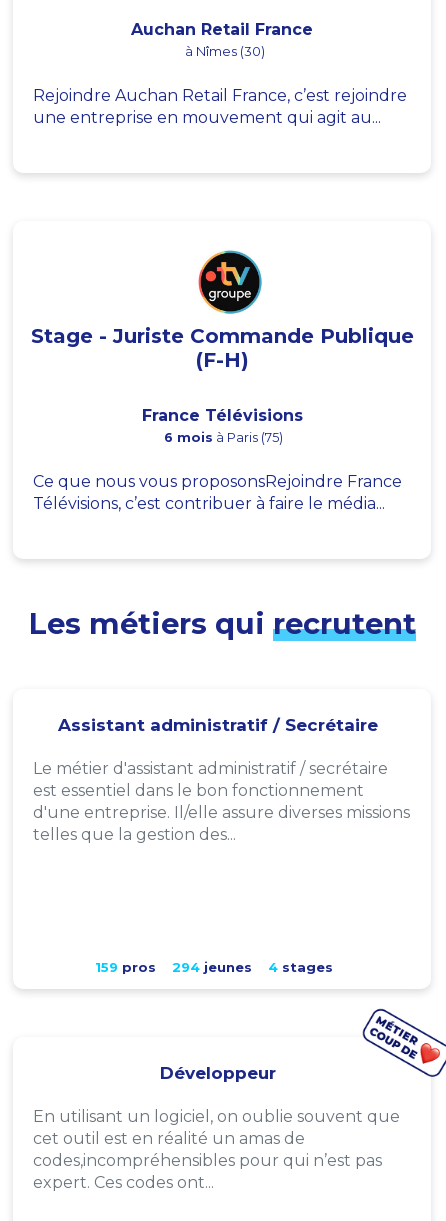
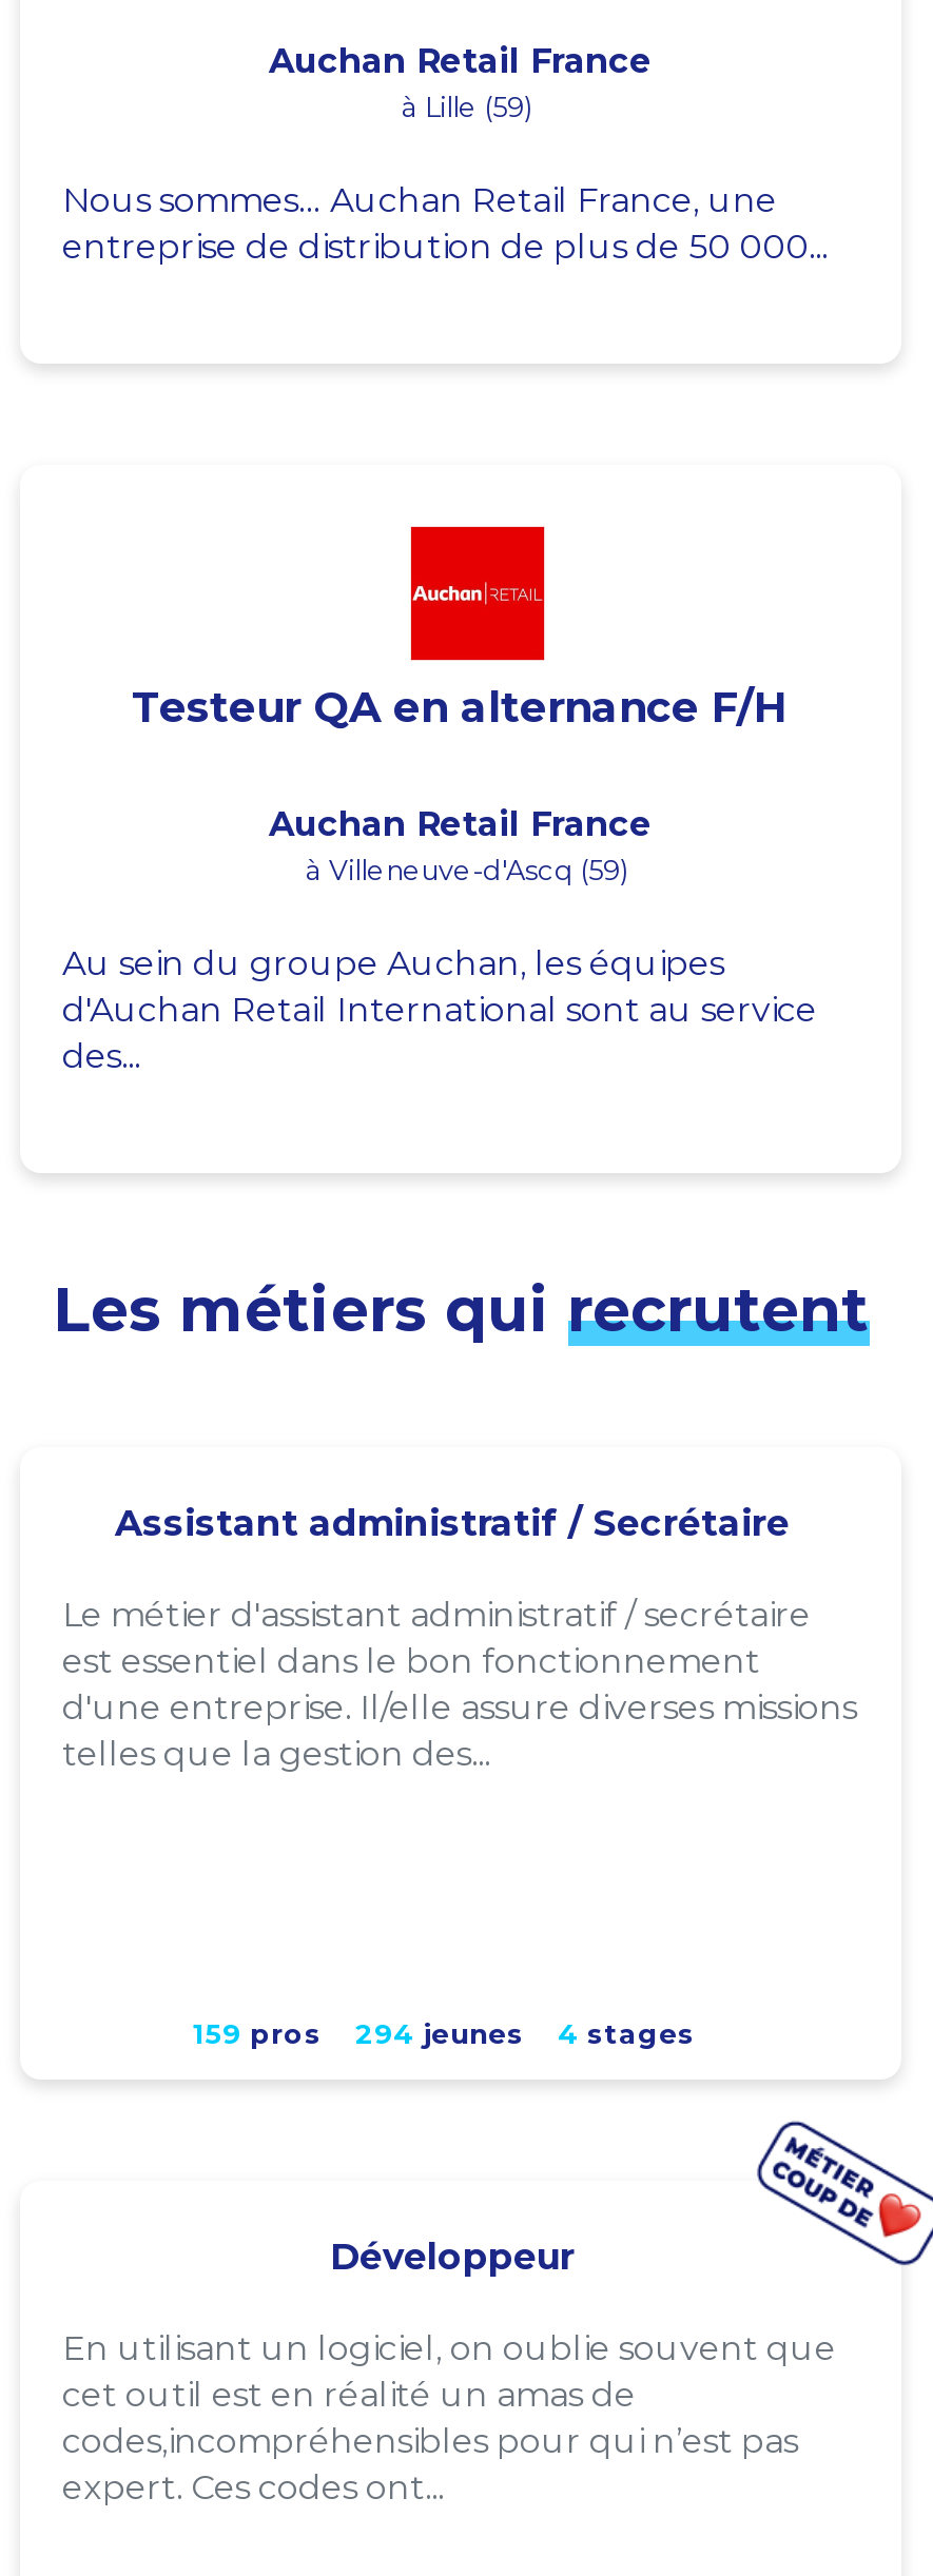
[182,43,265,58] à Nîmes (30) -> [395,91,532,122] à Lille (59)
[33,85,407,126] Rejoindre Auchan Retail France, c’est rejoindre | une entreprise en mouvement qui agit au... -> [62,179,828,266] Nous sommes… Auchan Retail France, une | entreprise de distribution de plus de 50 000...
[30,249,413,371] [image] | Stage - Juriste Commande Publique | (F-H) -> [132,524,790,731] [image] | Testeur QA en alternance F/H
[141,405,302,444] France Télévisions | 6 mois à Paris (75) -> [269,803,653,885] Auchan Retail France | à Villeneuve-d'Ascq (59)
[33,471,402,512] Ce que nous vous proposonsRejoindre France | Télévisions, c’est contribuer à faire le média... -> [62,942,817,1075] Au sein du groupe Auchan, les équipes | d'Auchan Retail International sont au service | des...

